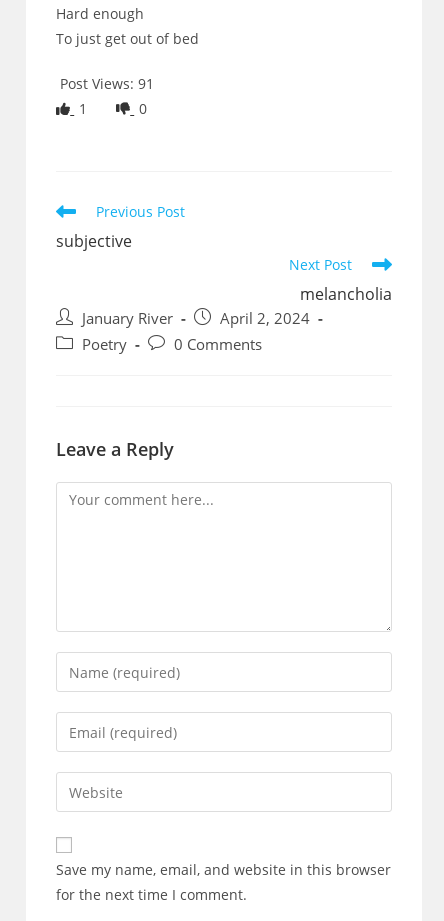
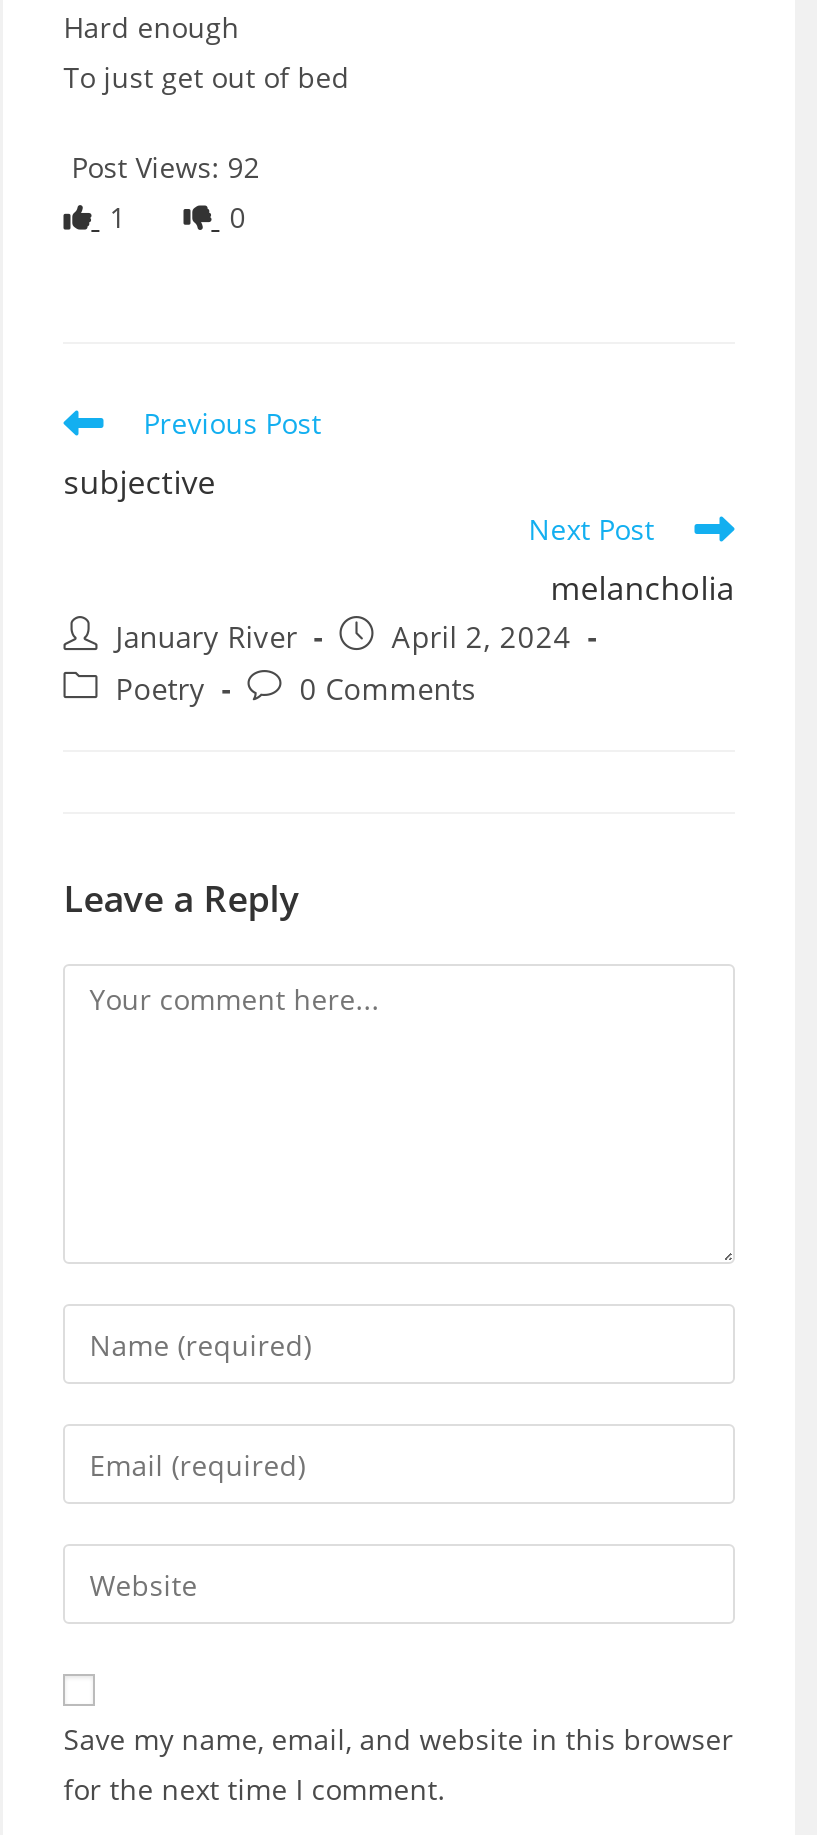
[60,74,154,93] Post Views: 91 -> [71,149,259,187] Post Views: 92

